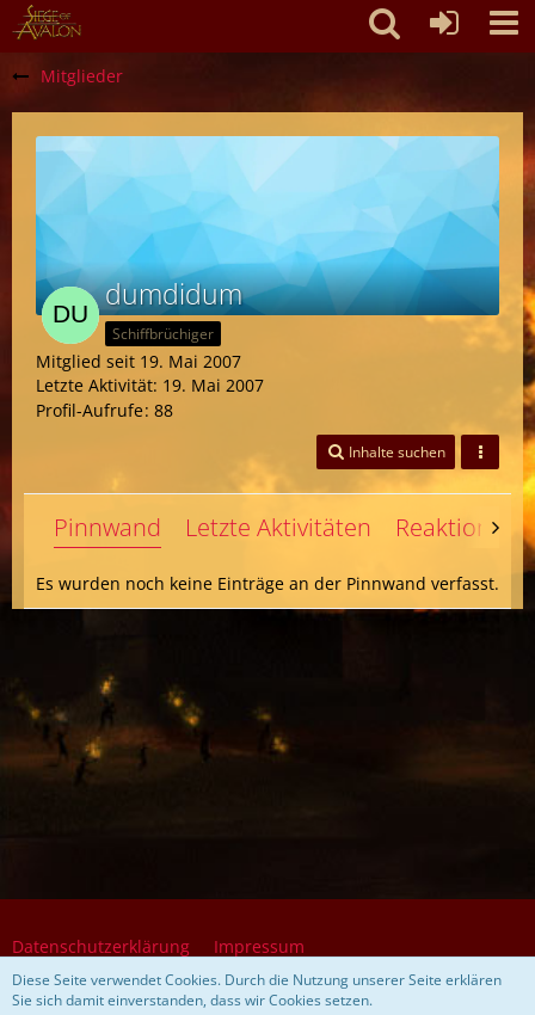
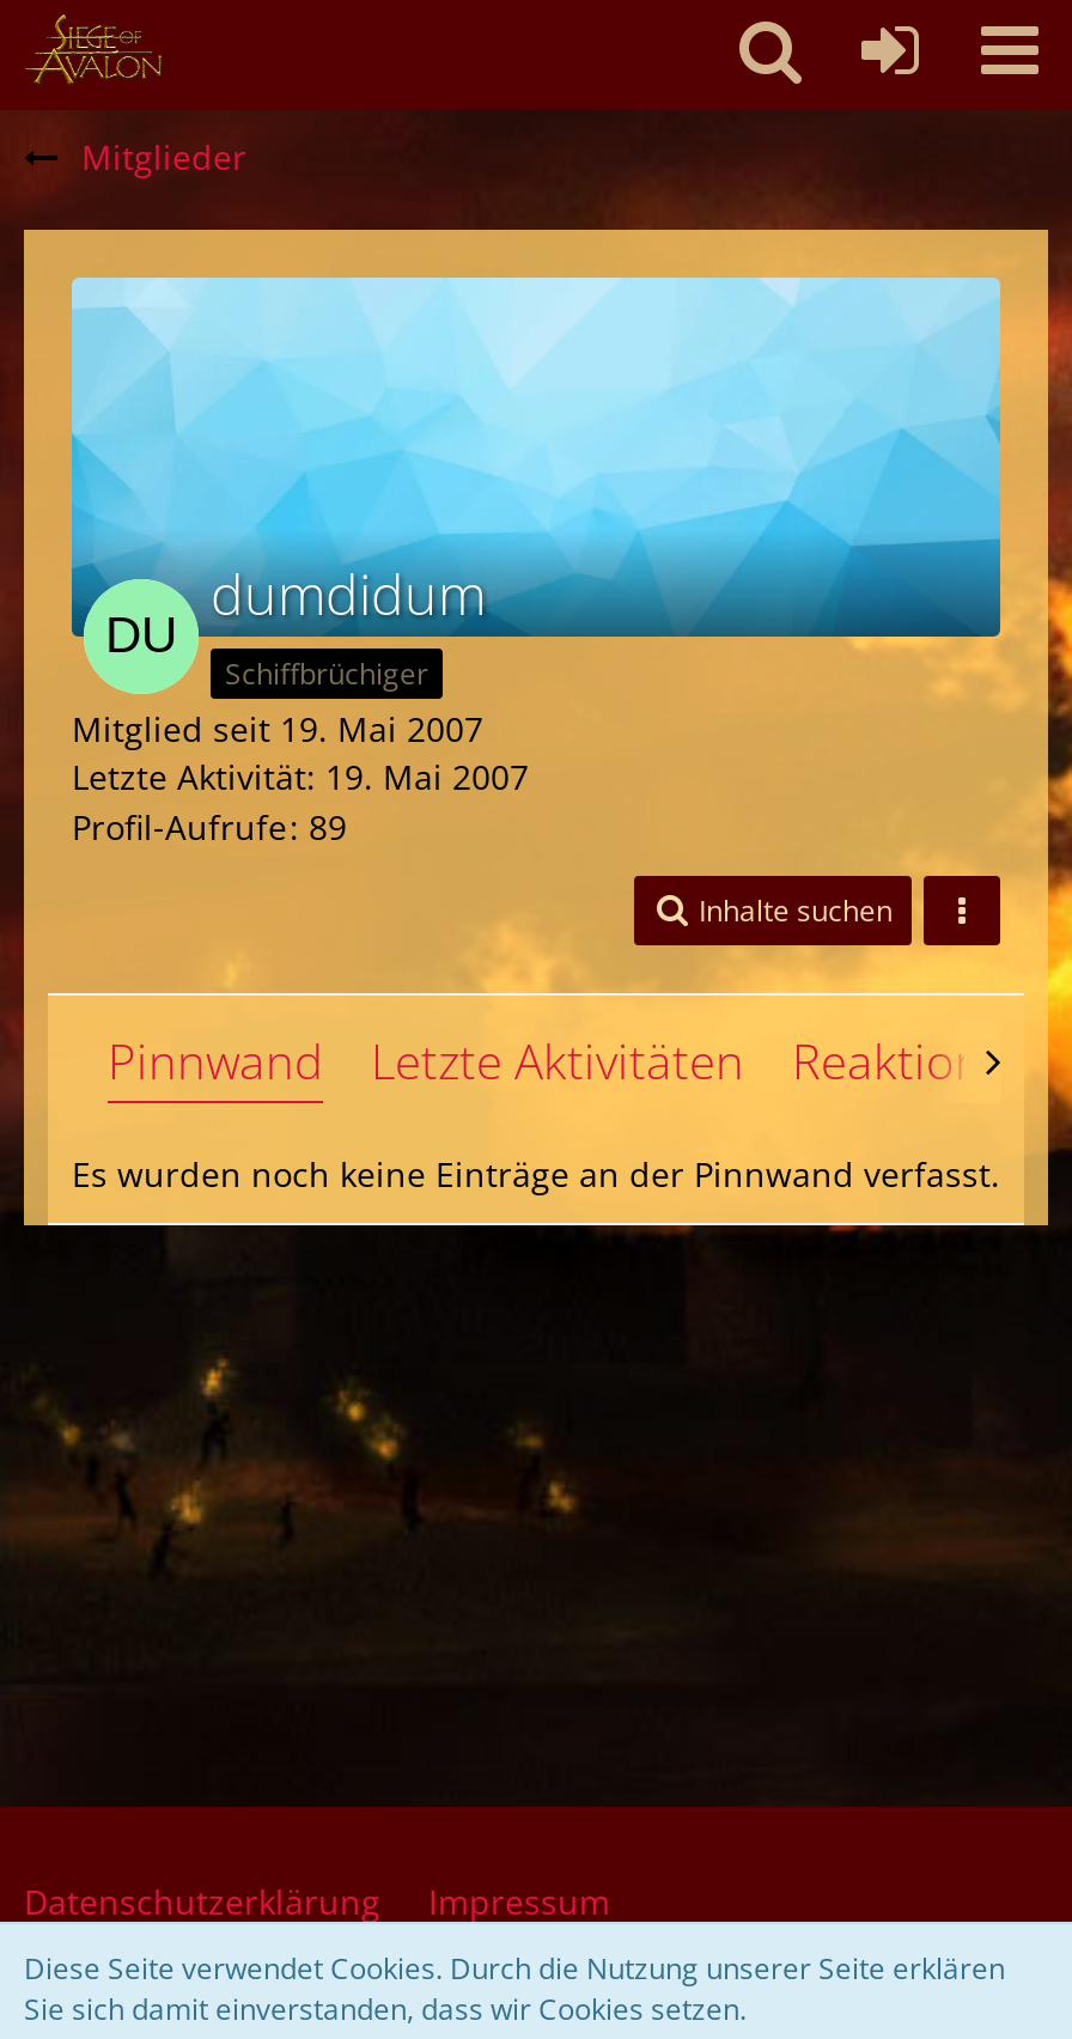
[36,399,173,422] Profil-Aufrufe 88 -> [72,805,347,850] Profil-Aufrufe 89

